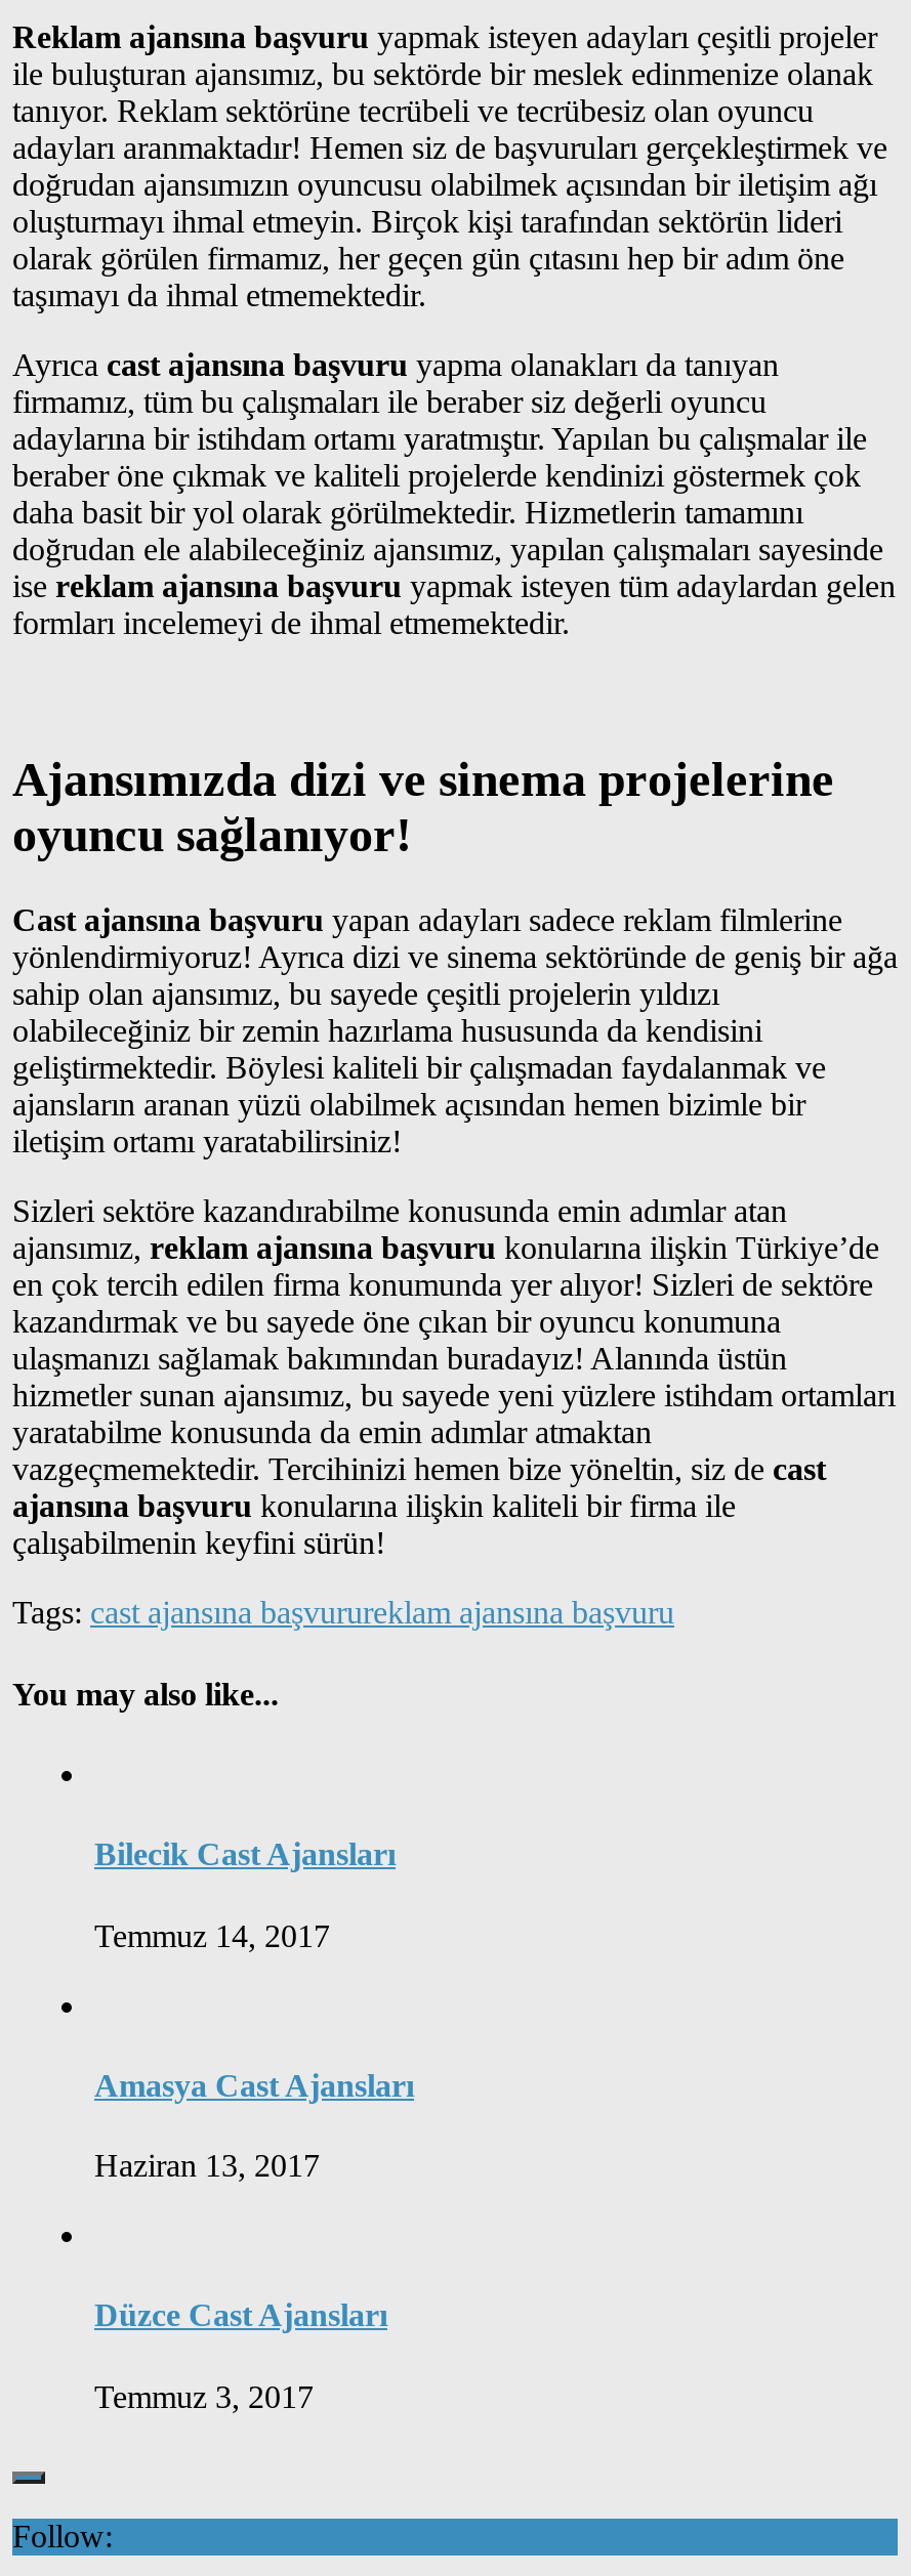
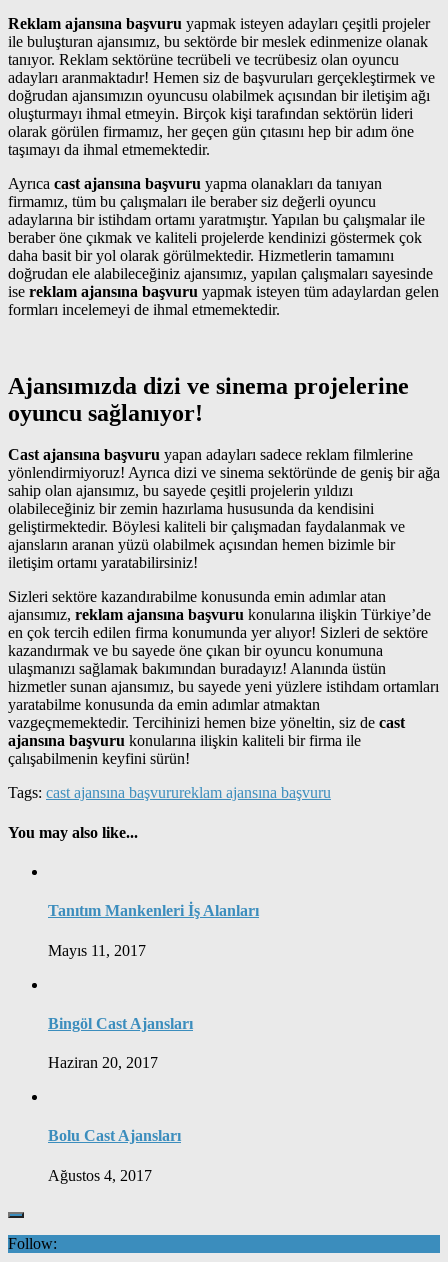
[94,1837,396,1872] Bilecik Cast Ajansları -> [48,902,259,919] Tanıtım Mankenleri İş Alanları
[94,1917,330,1952] Temmuz 14, 2017 -> [48,941,146,958] Mayıs 11, 2017
[94,2068,414,2102] Amasya Cast Ajansları -> [48,1015,193,1032] Bingöl Cast Ajansları
[94,2148,320,2183] Haziran 13, 2017 -> [48,1054,158,1071] Haziran 20, 2017
[94,2298,387,2333] Düzce Cast Ajansları -> [48,1127,181,1144] Bolu Cast Ajansları
[94,2379,314,2413] Temmuz 3, 2017 -> [48,1167,152,1184] Ağustos 4, 2017

